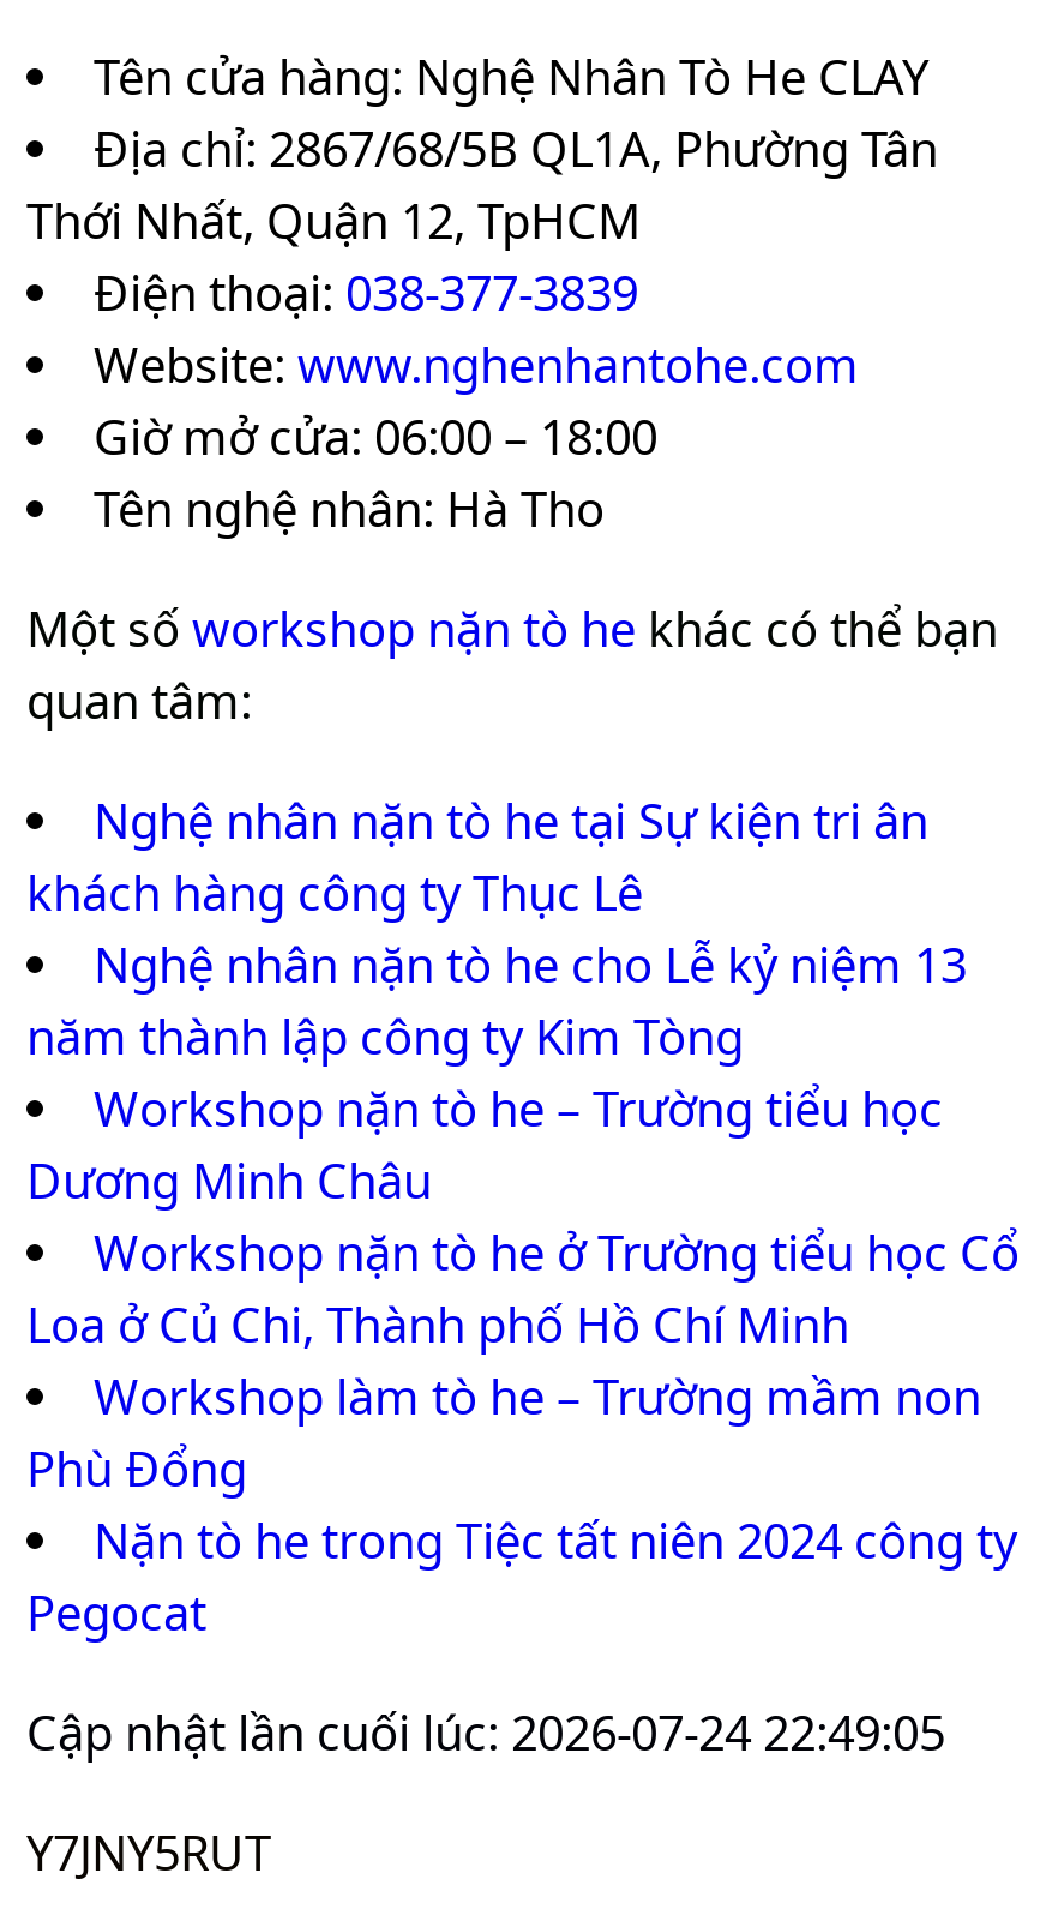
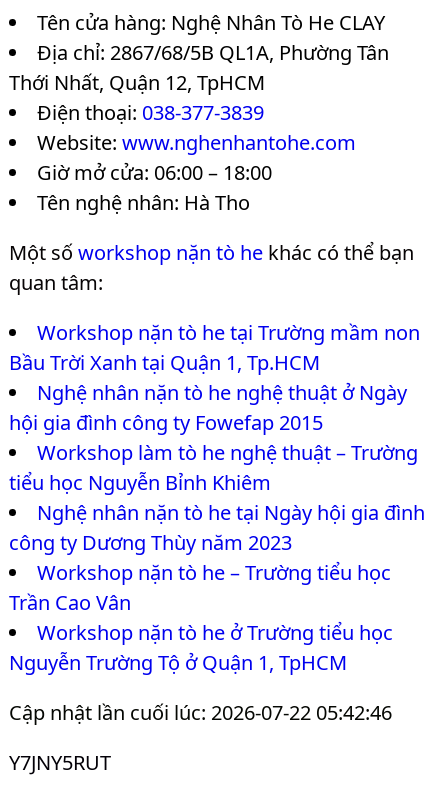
[26,787,967,1068] Nghệ nhân nặn tò he tại Sự kiện tri ân | khách hàng công ty Thục Lê | Nghệ nhân nặn tò he cho Lễ kỷ niệm 13 | năm thành lập công ty Kim Tòng -> [9,319,425,556] Workshop nặn tò he tại Trường mầm non | Bầu Trời Xanh tại Quận 1, Tp.HCM | Nghệ nhân nặn tò he nghệ thuật ở Ngày | hội gia đình công ty Fowefap 2015 | Workshop làm tò he nghệ thuật – Trường | tiểu học Nguyễn Bỉnh Khiêm | Nghệ nhân nặn tò he tại Ngày hội gia đình | công ty Dương Thùy năm 2023
moved [94,1075,943,1140] -> [37,559,391,586]: Workshop nặn tò he – Trường tiểu học
[26,1147,1020,1644] Dương Minh Châu | Workshop nặn tò he ở Trường tiểu học Cổ | Loa ở Củ Chi, Thành phố Hồ Chí Minh | Workshop làm tò he – Trường mầm non | Phù Đổng | Nặn tò he trong Tiệc tất niên 2024 công ty | Pegocat -> [9,589,393,676] Trần Cao Vân | Workshop nặn tò he ở Trường tiểu học | Nguyễn Trường Tộ ở Quận 1, TpHCM
[26,1699,945,1764] Cập nhật lần cuối lúc: 2026-07-24 22:49:05 -> [9,699,392,726] Cập nhật lần cuối lúc: 2026-07-22 05:42:46

